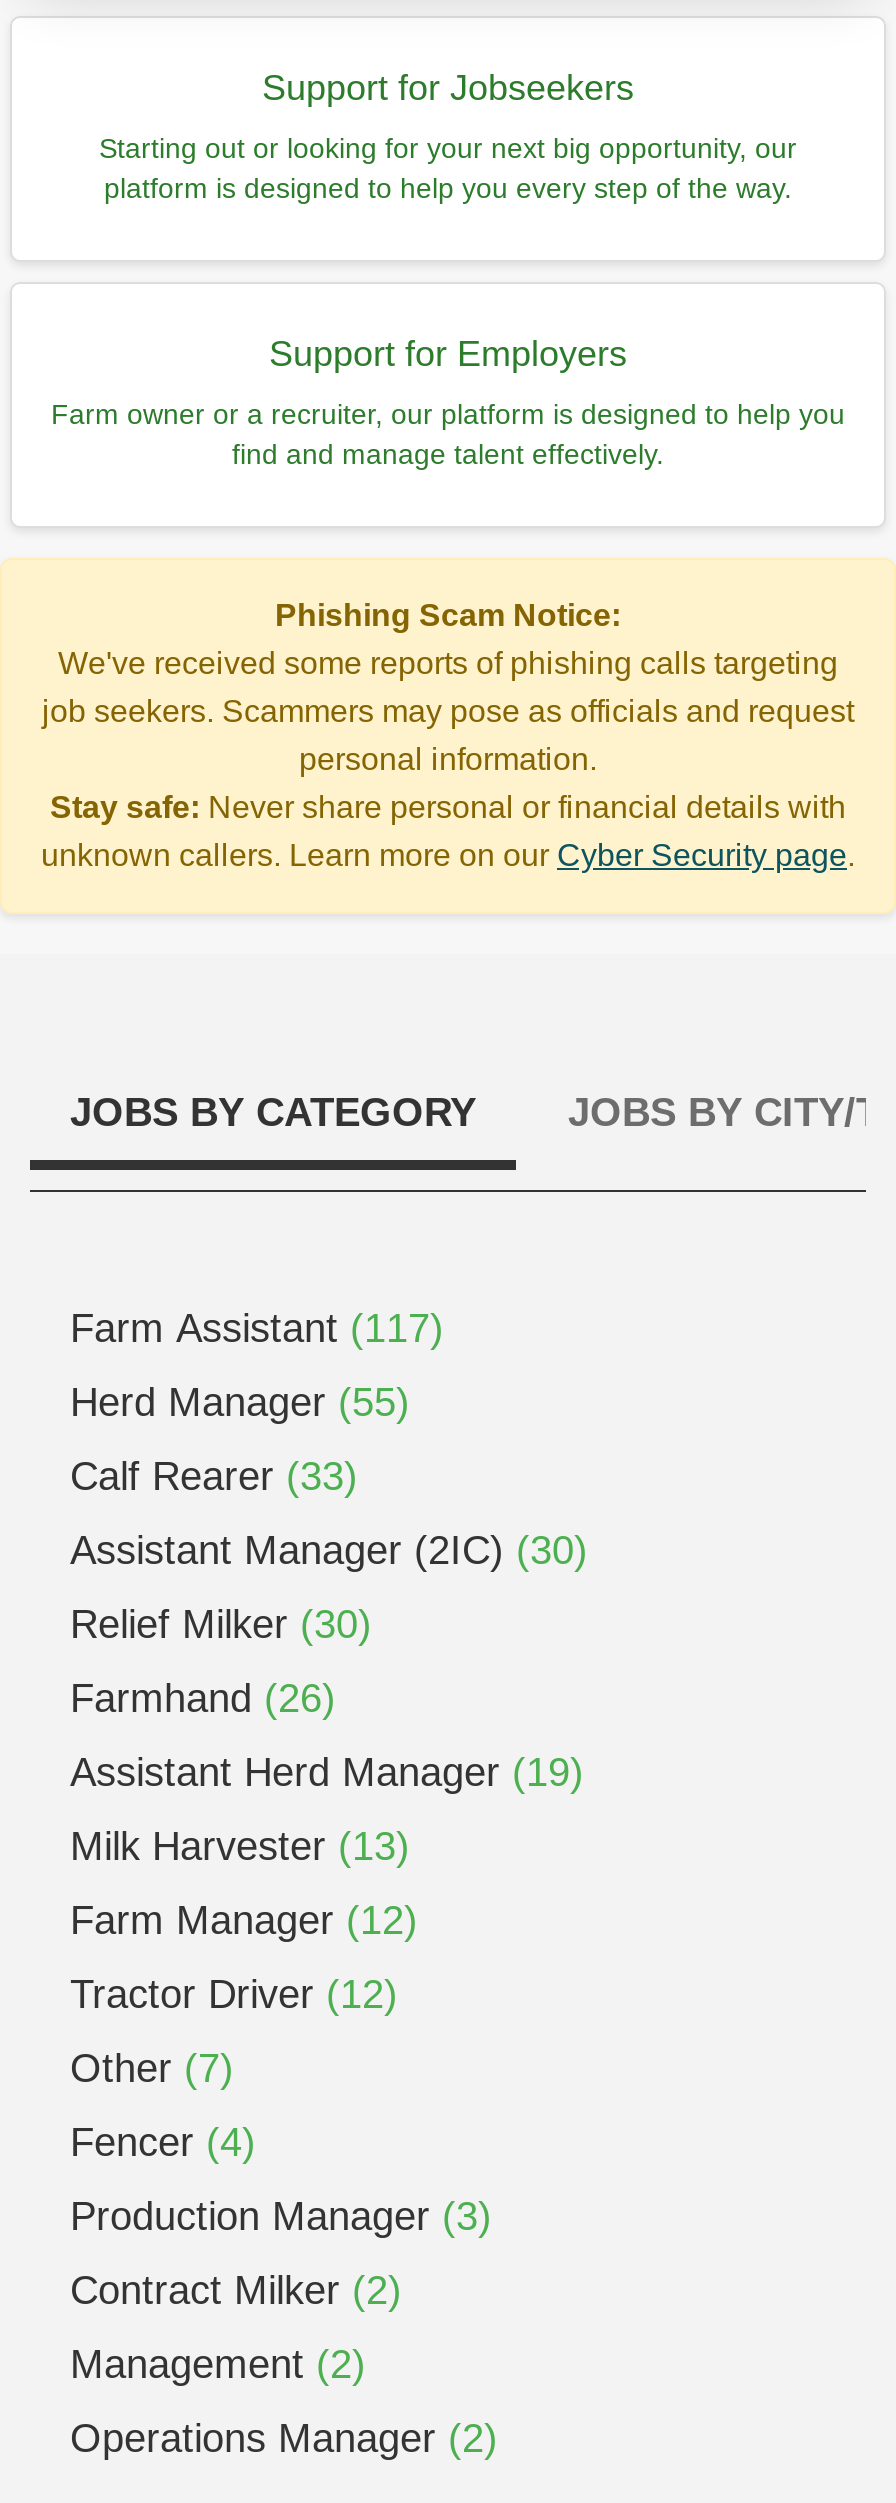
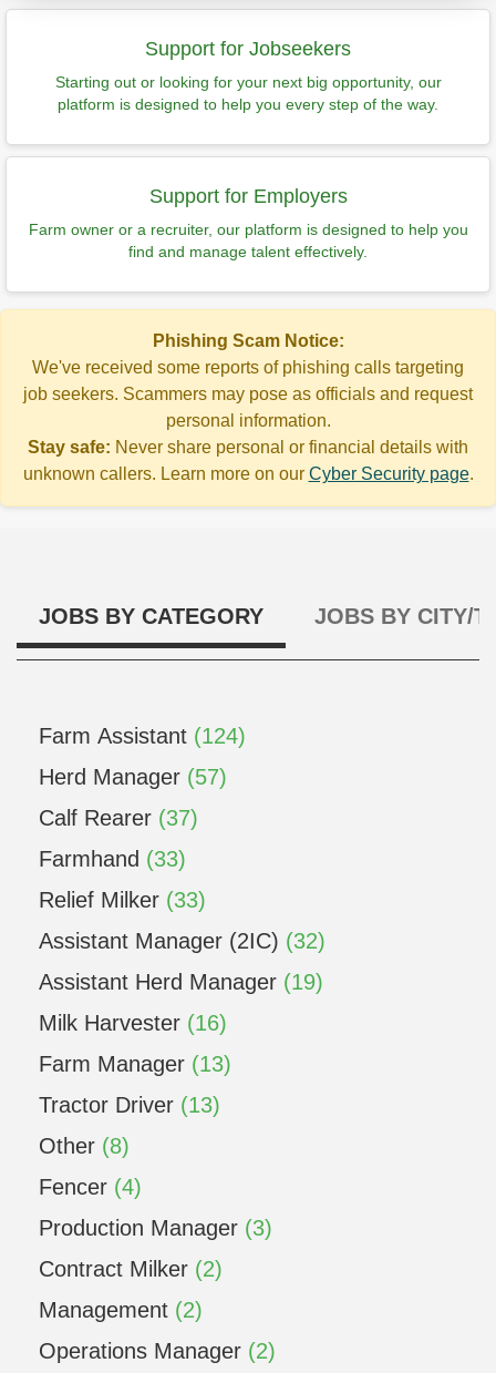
[70,1306,444,1350] Farm Assistant (117) -> [39,724,246,748] Farm Assistant (124)
[70,1380,410,1424] Herd Manager (55) -> [39,765,227,789] Herd Manager (57)
[70,1454,358,1498] Calf Rearer (33) -> [39,806,198,830] Calf Rearer (37)
[70,1528,588,1572] Assistant Manager (2IC) (30) -> [39,847,186,871] Farmhand (33)
[70,1602,372,1646] Relief Milker (30) -> [39,888,206,912] Relief Milker (33)
[70,1676,336,1720] Farmhand (26) -> [39,929,325,953] Assistant Manager (2IC) (32)
[70,1824,410,1868] Milk Harvester (13) -> [39,1011,227,1035] Milk Harvester (16)
[70,1898,418,1942] Farm Manager (12) -> [39,1052,231,1076] Farm Manager (13)
[70,1972,398,2016] Tractor Driver (12) -> [39,1093,220,1117] Tractor Driver (13)
[70,2046,234,2090] Other (7) -> [39,1134,130,1158] Other (8)

